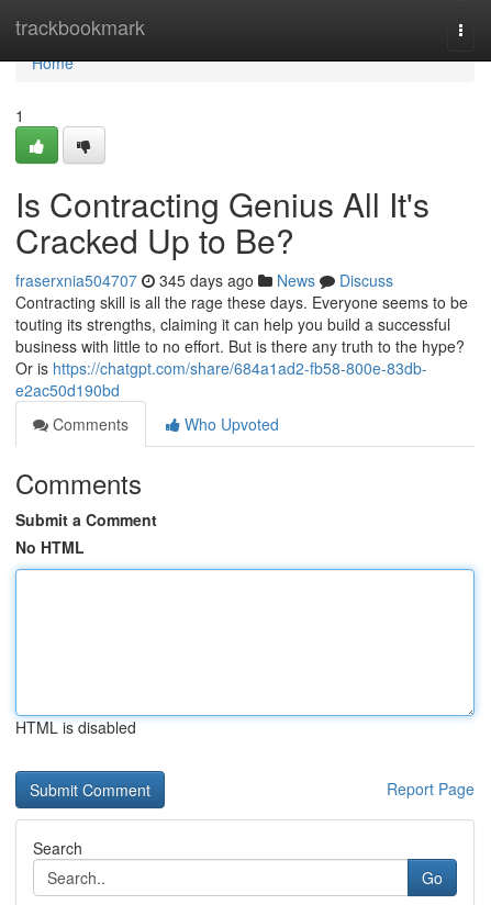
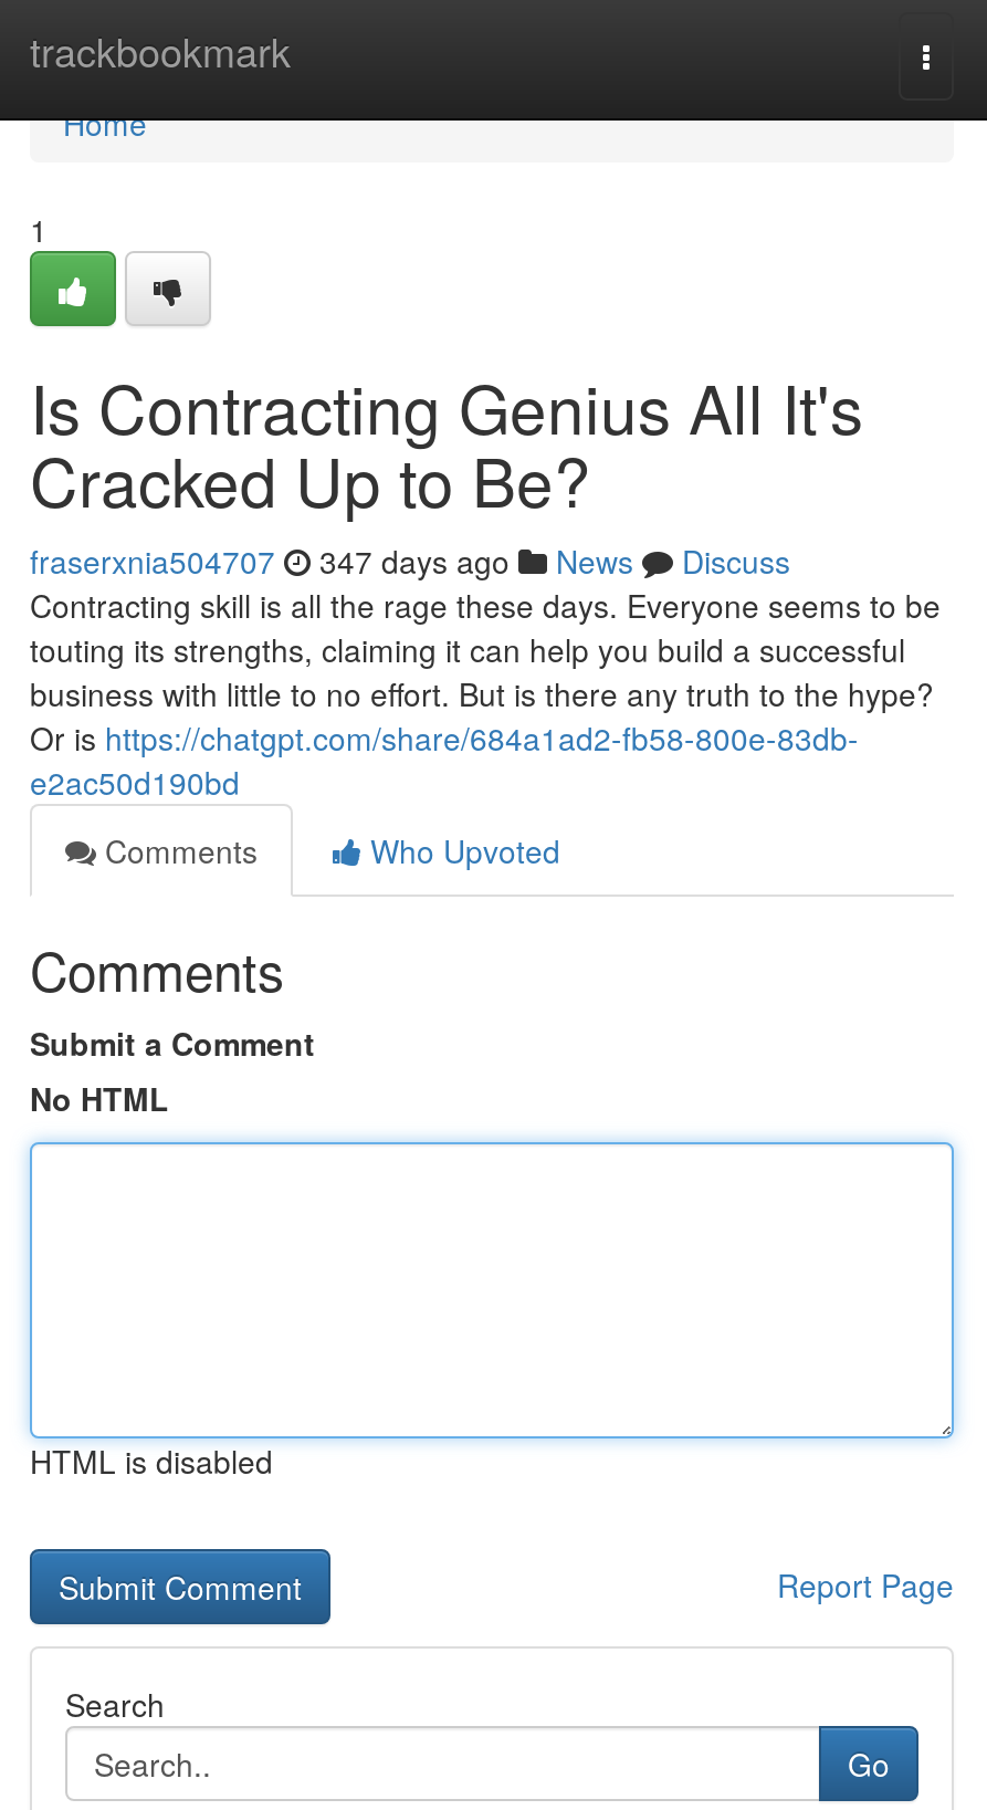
[15,269,393,291] fraserxnia504707 345 days ago News Discuss -> [30,538,790,583] fraserxnia504707 347 days ago News Discuss

